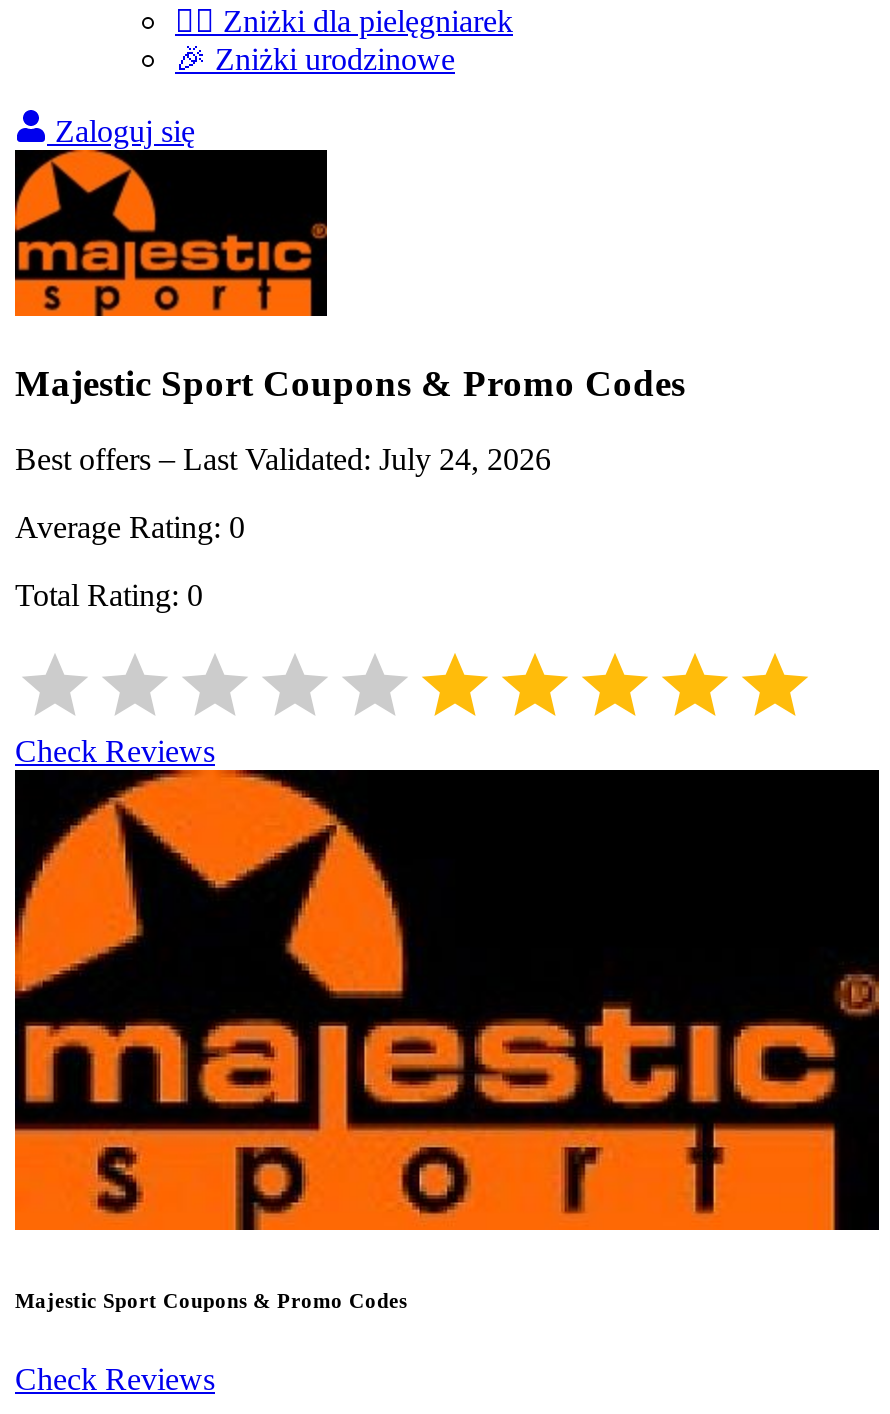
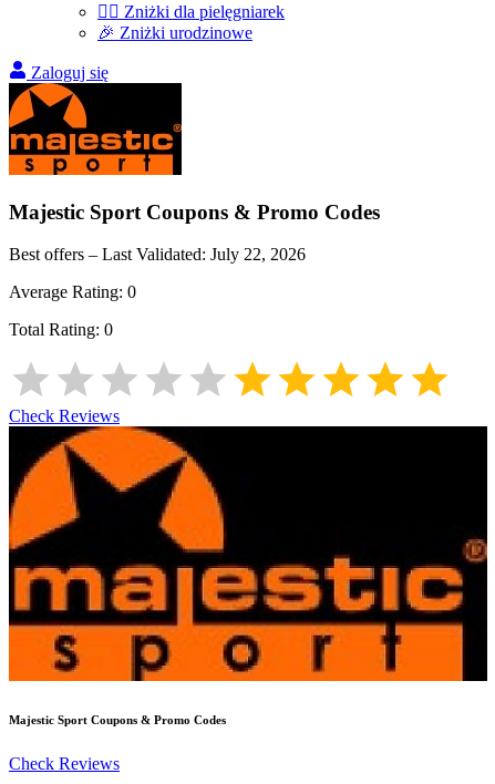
[15,443,551,477] Best offers – Last Validated: July 24, 2026 -> [9,245,306,264] Best offers – Last Validated: July 22, 2026

